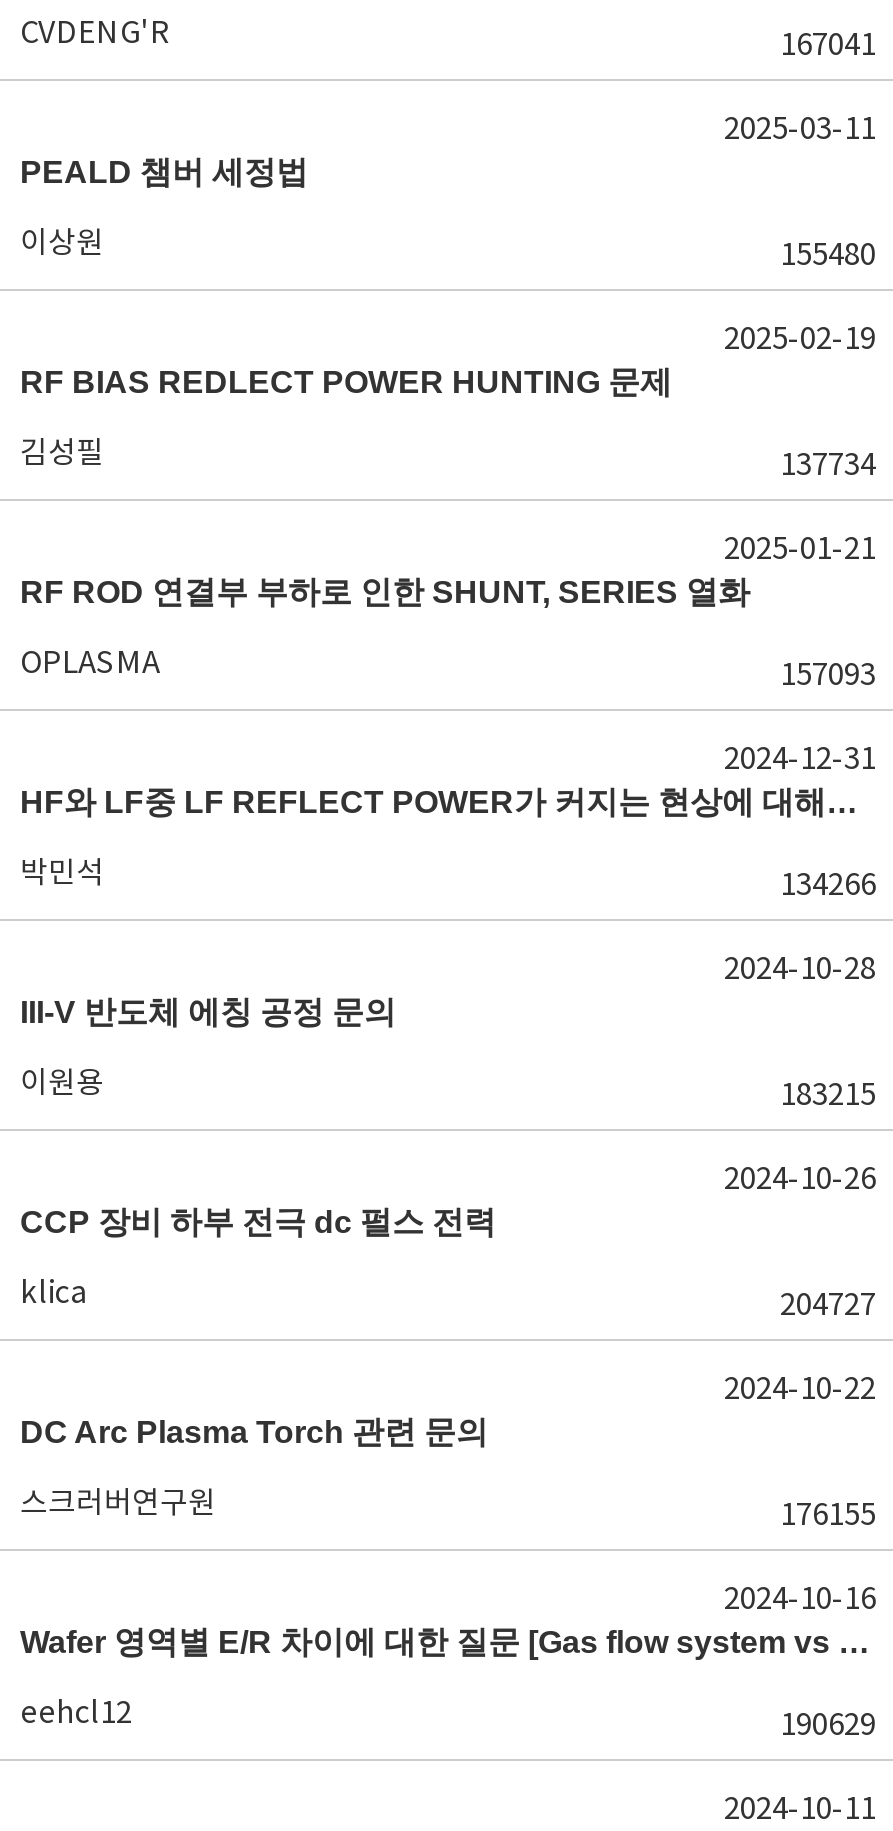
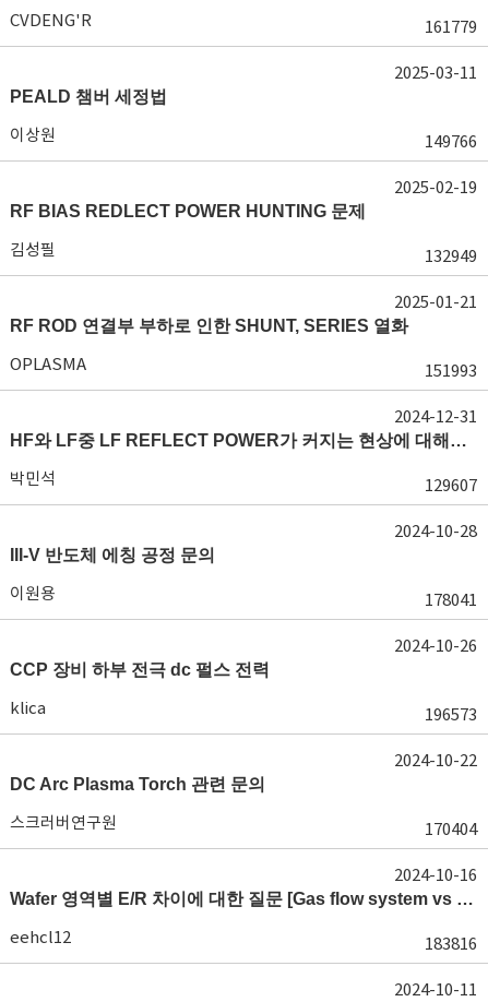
[780,25,876,63] 167041 -> [425,16,477,37] 161779
[780,235,876,273] 155480 -> [425,131,477,152] 149766
[780,445,876,483] 137734 -> [425,245,477,266] 132949
[780,655,876,693] 157093 -> [425,360,477,381] 151993
[780,865,876,903] 134266 -> [425,475,477,495] 129607
[780,1075,876,1113] 183215 -> [425,589,477,610] 178041
[780,1285,876,1323] 204727 -> [425,704,477,725] 196573
[780,1495,876,1533] 176155 -> [425,818,477,839] 170404
[780,1705,876,1743] 190629 -> [425,933,477,954] 183816

